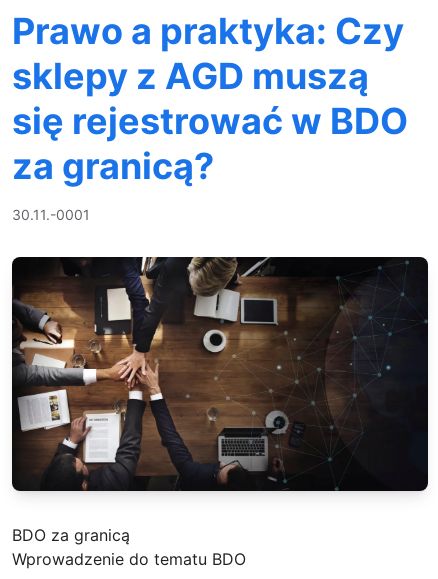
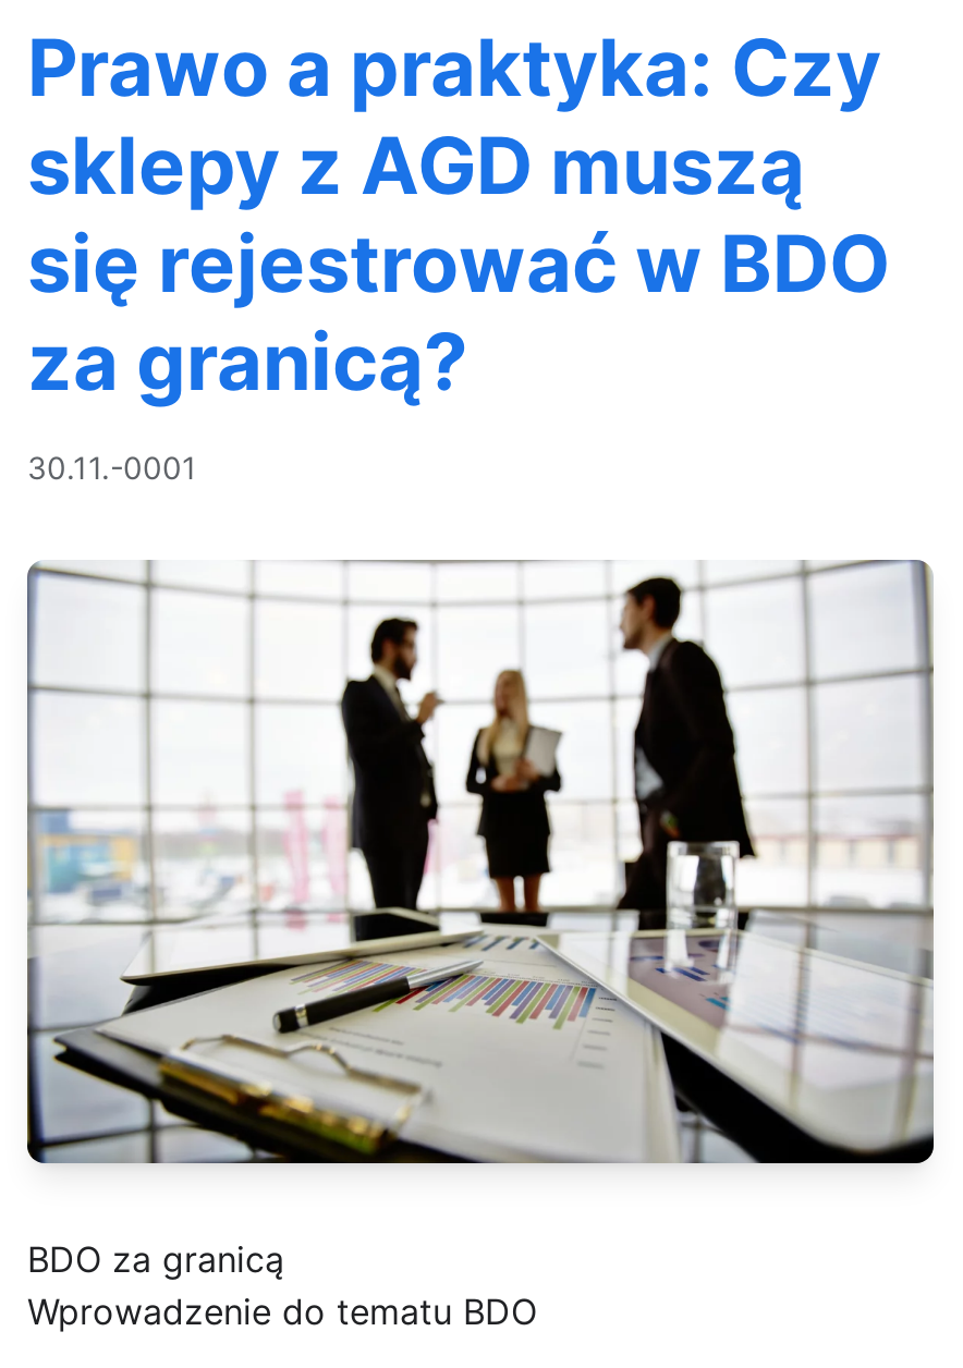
[12,256,429,492] [image] -> [27,558,936,1163] [image]

